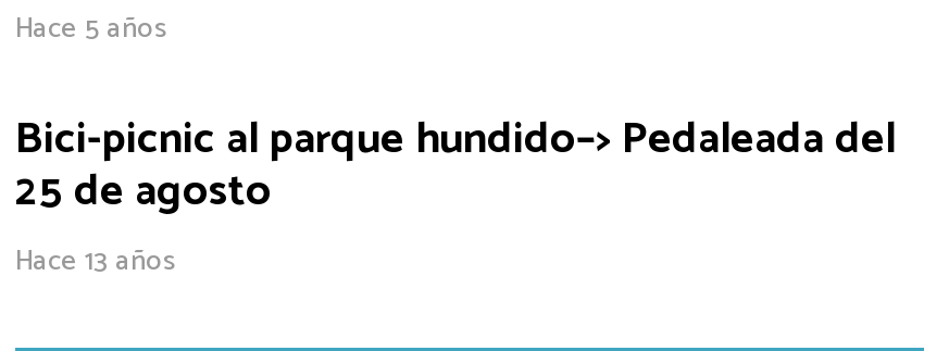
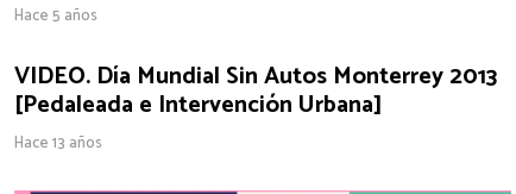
[15,103,896,227] Bici-picnic al parque hundido–> Pedaleada del | 25 de agosto -> [14,57,497,124] VIDEO. Día Mundial Sin Autos Monterrey 2013 | [Pedaleada e Intervención Urbana]

